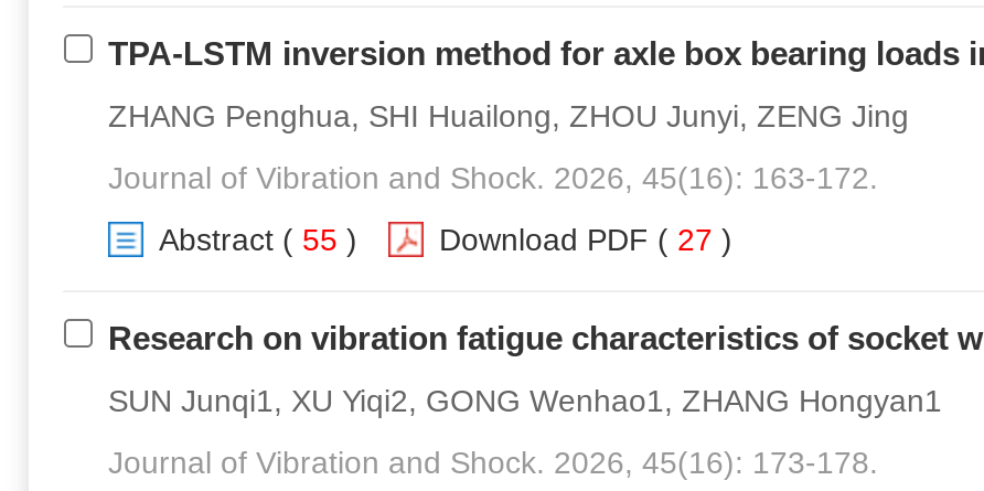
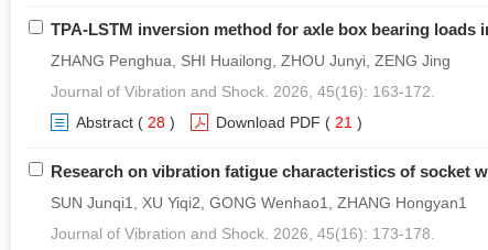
[159,222,366,257] Abstract ( 55) -> [76,113,180,131] Abstract ( 28)
[439,222,732,257] Download PDF ( 27) -> [216,113,362,131] Download PDF ( 21)

